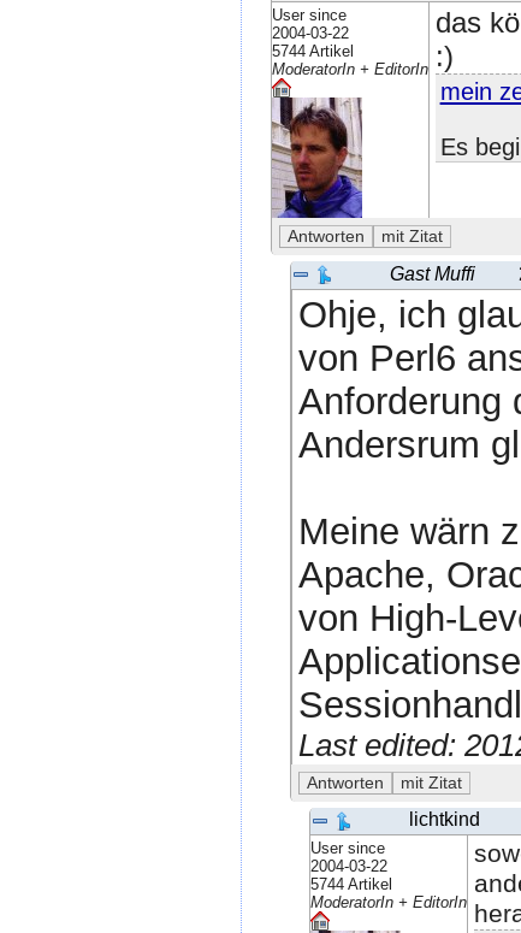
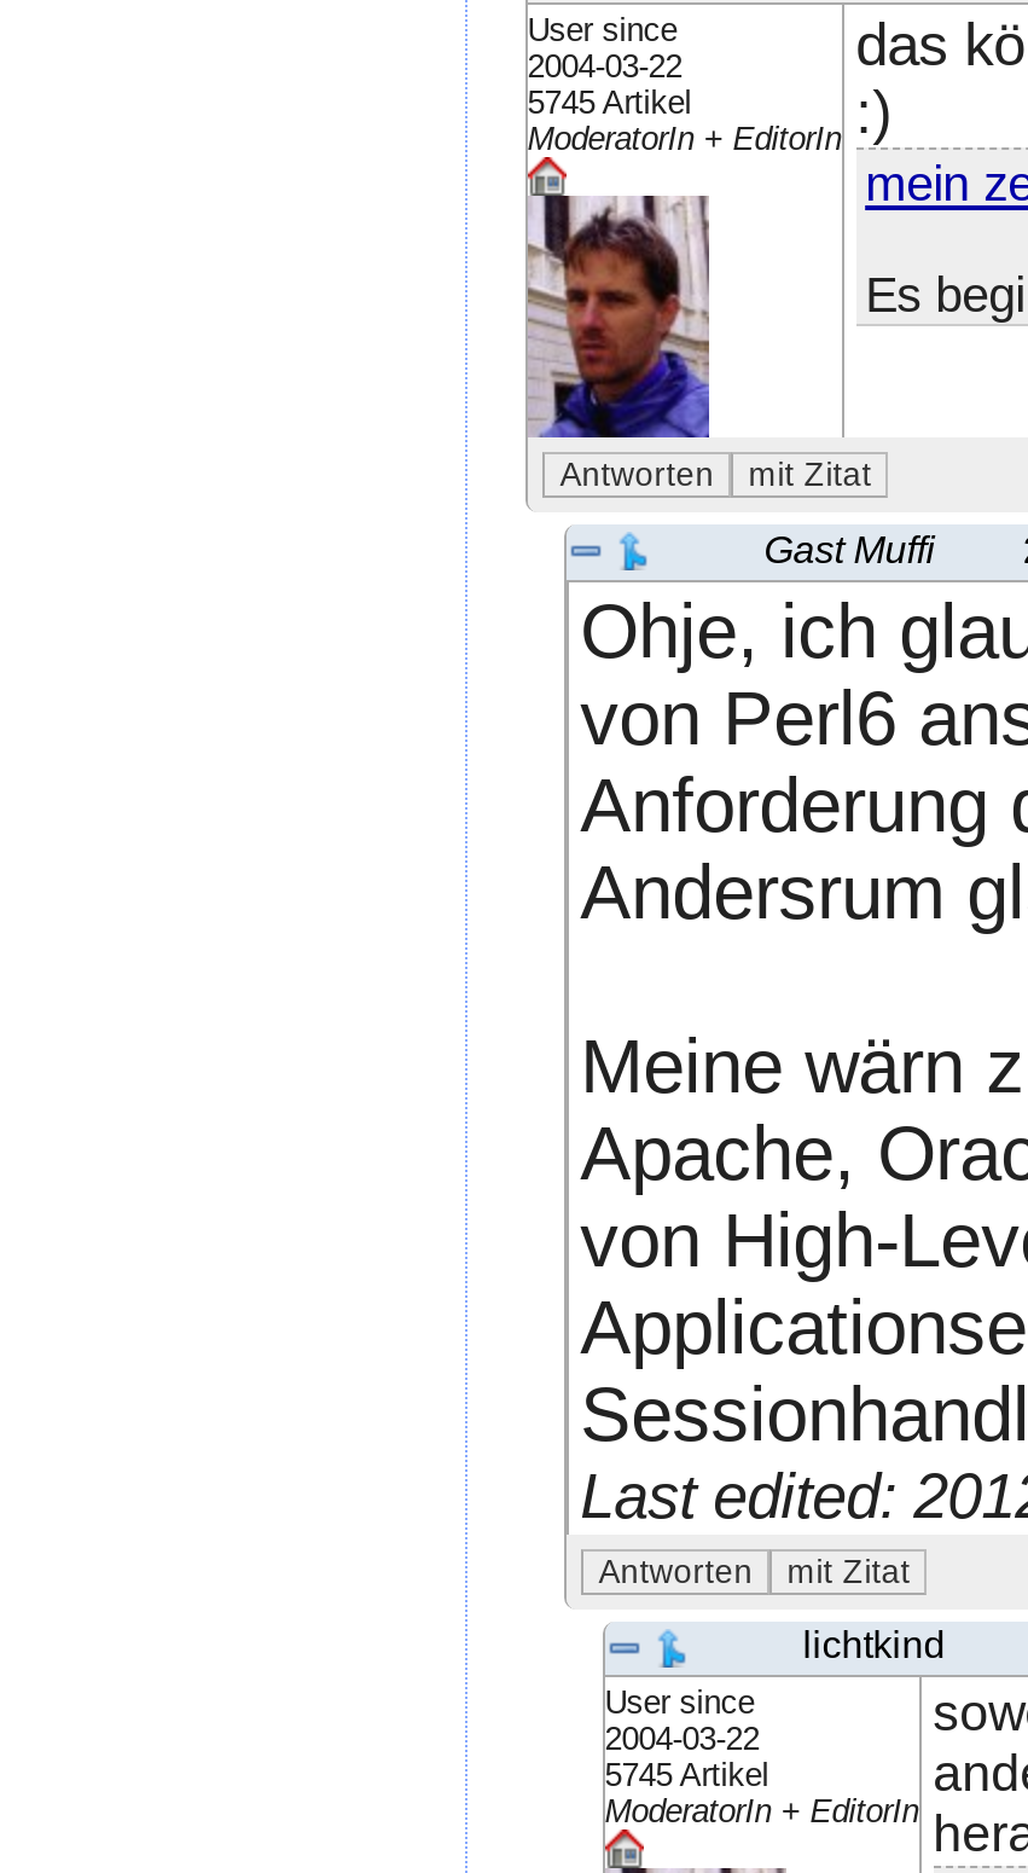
[272,42,354,60] 5744 Artikel -> [527,85,692,121] 5745 Artikel
[310,876,392,894] 5744 Artikel -> [605,1758,769,1794] 5745 Artikel

